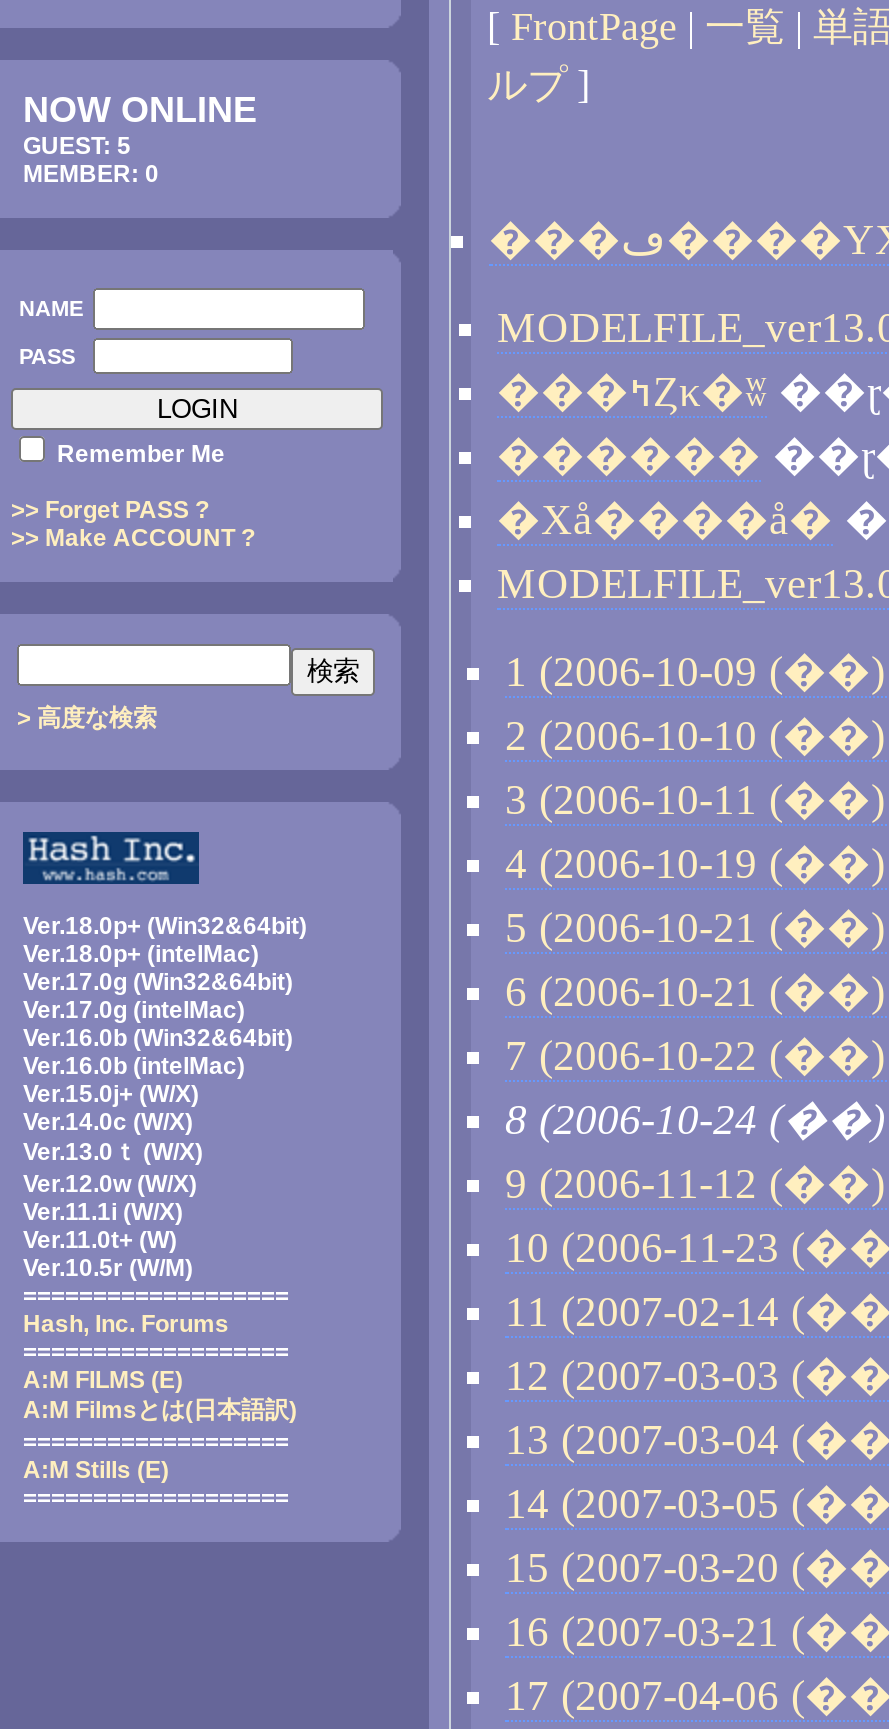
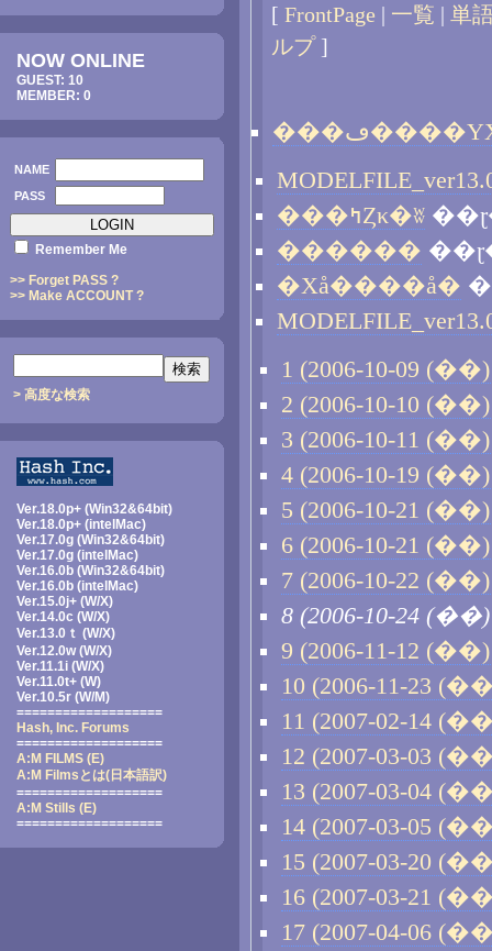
[23,132,131,160] GUEST: 5 -> [16,73,83,88] GUEST: 10

